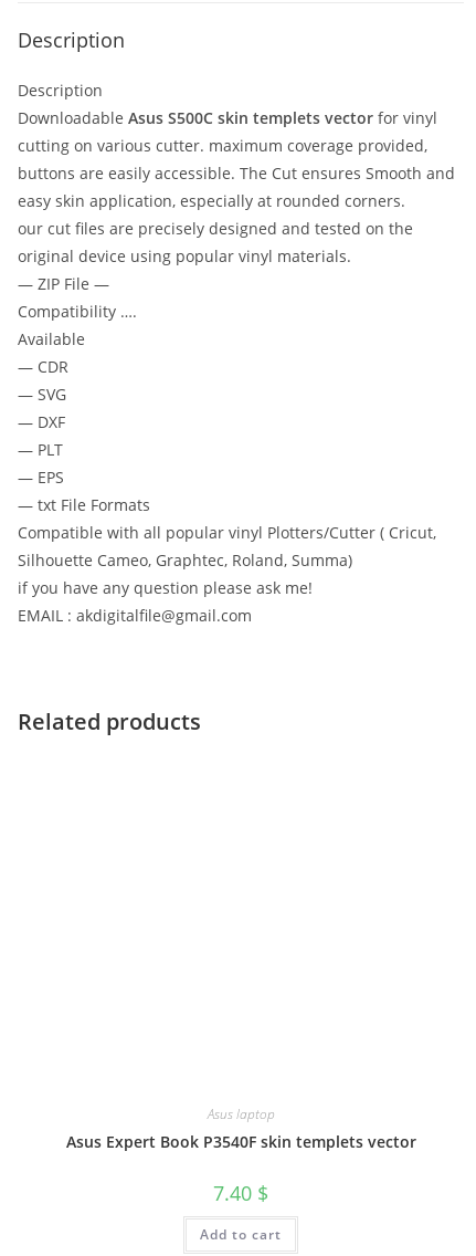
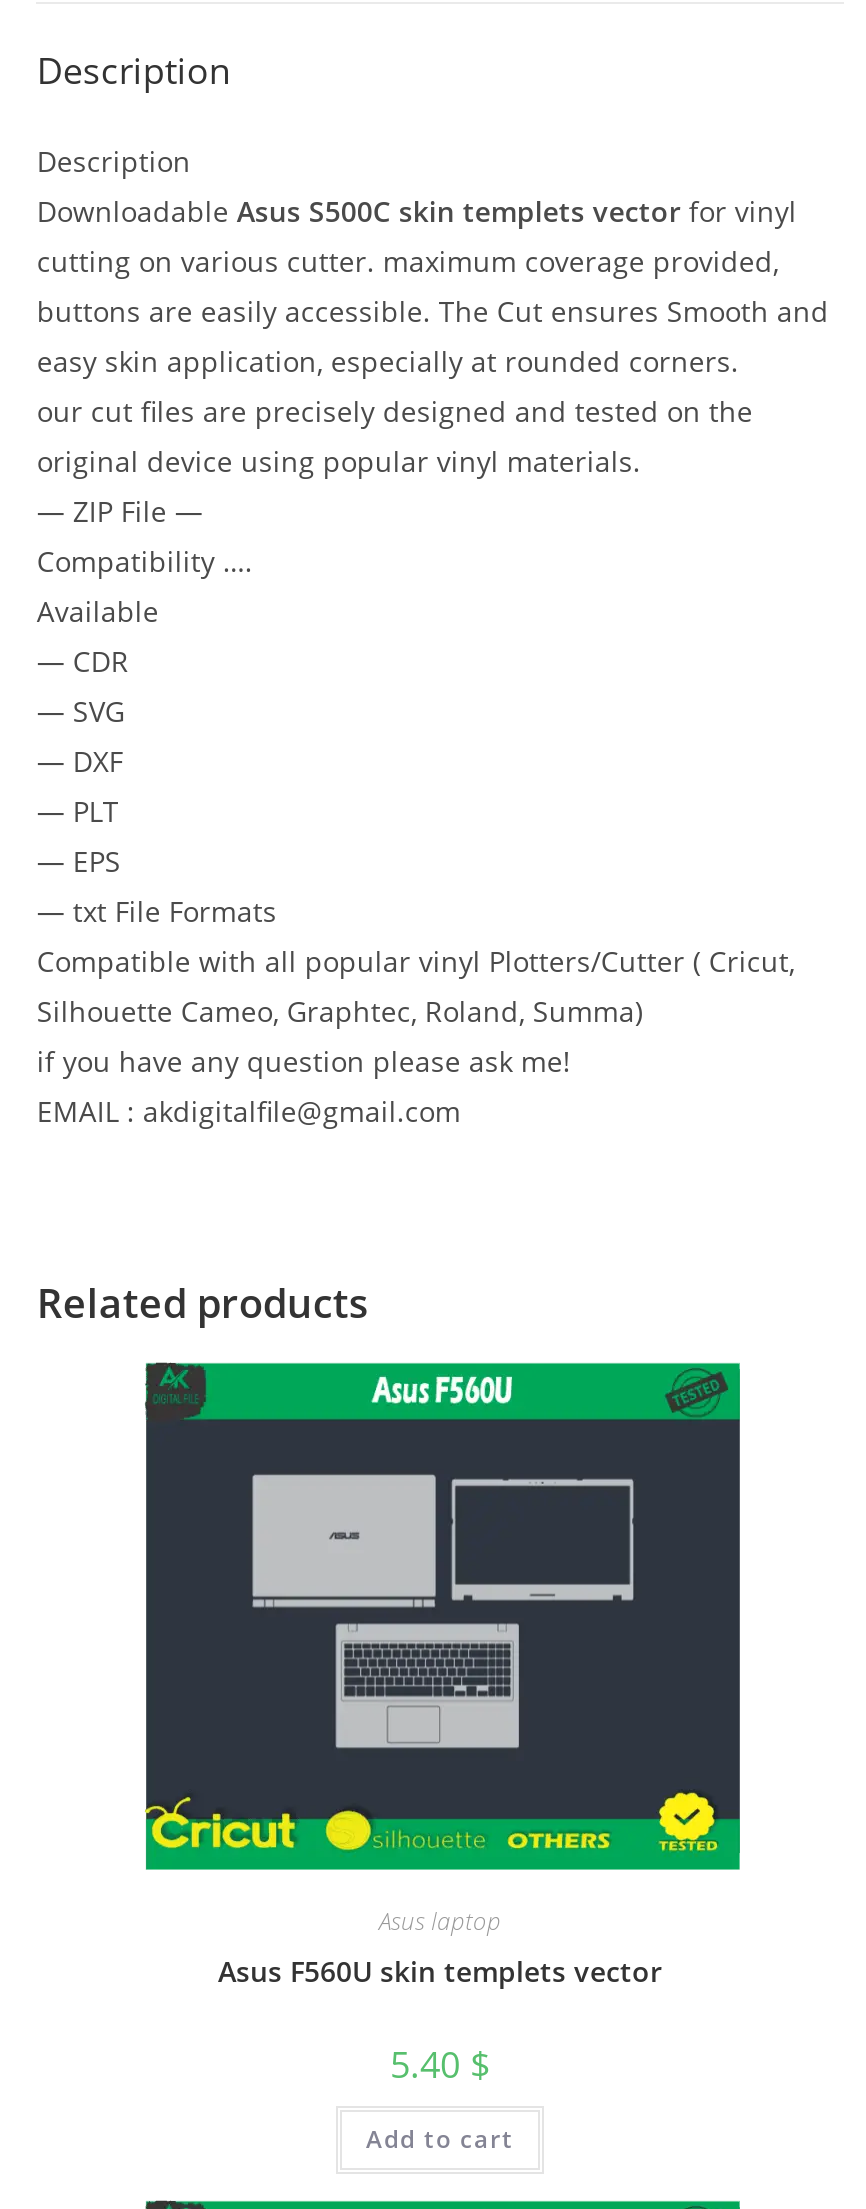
none -> [144,1362,742,1872] [image]
[66,1131,416,1152] Asus Expert Book P3540F skin templets vector -> [218,1952,662,1990] Asus F560U skin templets vector
[213,1179,268,1206] 7.40 $ -> [390,2040,490,2088] 5.40 $

